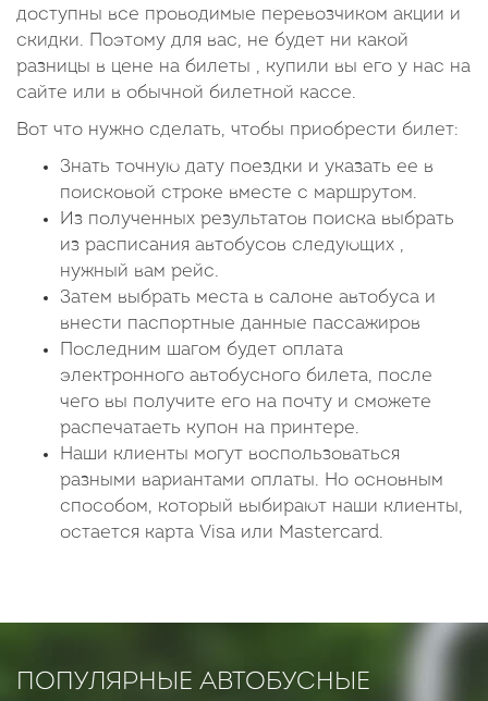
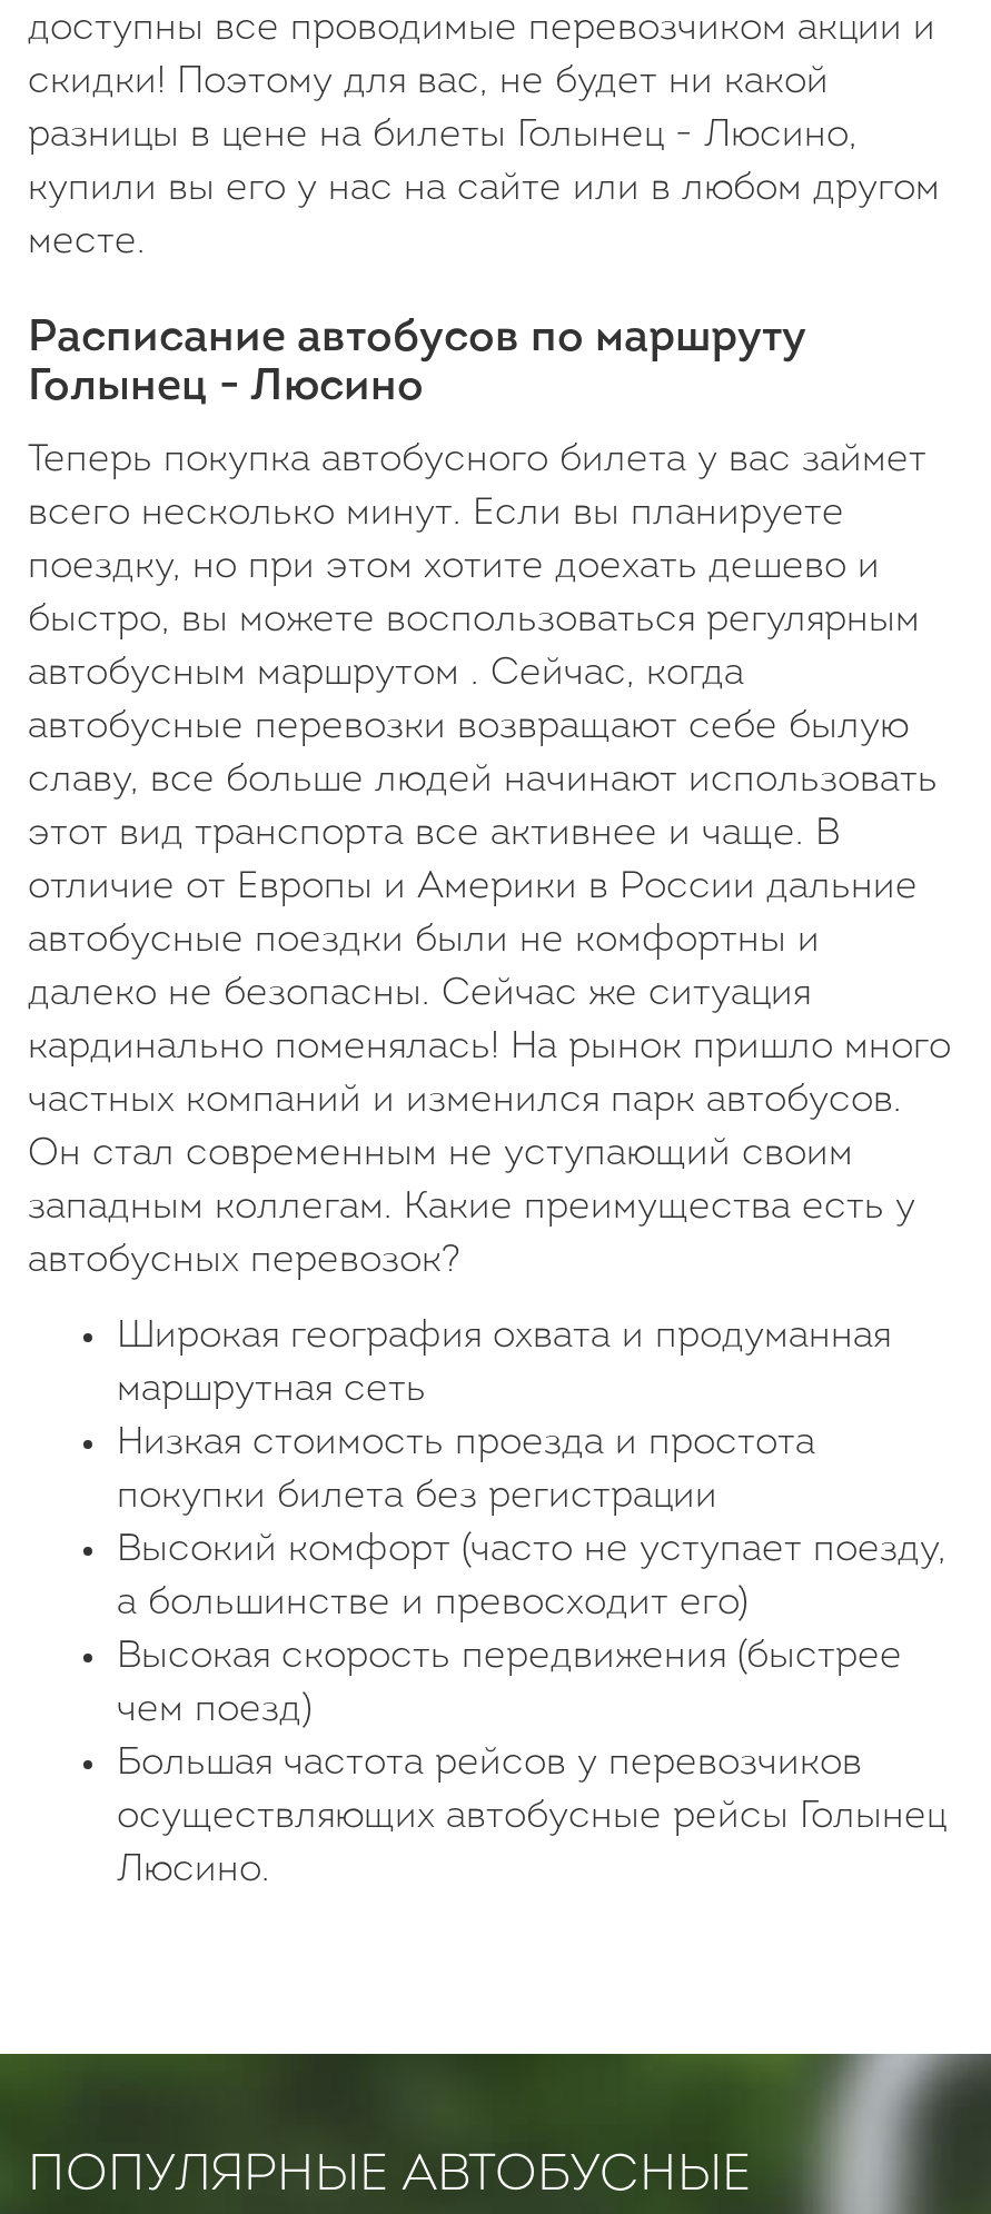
[16,32,471,542] скидки. Поэтому для вас, не будет ни какой | разницы в цене на билеты , купили вы его у нас на | сайте или в обычной билетной кассе. | Вот что нужно сделать, чтобы приобрести билет: | Знать точную дату поездки и указать ее в | поисковой строке вместе с маршрутом. | Из полученных результатов поиска выбрать | из расписания автобусов следующих , | нужный вам рейс. | Затем выбрать места в салоне автобуса и | внести паспортные данные пассажиров | Последним шагом будет оплата | электронного автобусного билета, после | чего вы получите его на почту и сможете | распечатаеть купон на принтере. | Наши клиенты могут воспользоваться | разными вариантами оплаты. Но основным | способом, который выбирают наши клиенты, | остается карта Visa или Mastercard. -> [28,63,951,1889] скидки! Поэтому для вас, не будет ни какой | разницы в цене на билеты Голынец - Люсино, | купили вы его у нас на сайте или в любом другом | месте. | Расписание автобусов по маршруту | Голынец - Люсино | Теперь покупка автобусного билета у вас займет | всего несколько минут. Если вы планируете | поездку, но при этом хотите доехать дешево и | быстро, вы можете воспользоваться регулярным | автобусным маршрутом . Сейчас, когда | автобусные перевозки возвращают себе былую | славу, все больше людей начинают использовать | этот вид транспорта все активнее и чаще. В | отличие от Европы и Америки в России дальние | автобусные поездки были не комфортны и | далеко не безопасны. Сейчас же ситуация | кардинально поменялась! На рынок пришло много | частных компаний и изменился парк автобусов. | Он стал современным не уступающий своим | западным коллегам. Какие преимущества есть у | автобусных перевозок? | Широкая география охвата и продуманная | маршрутная сеть | Низкая стоимость проезда и простота | покупки билета без регистрации | Высокий комфорт (часто не уступает поезду, | а большинстве и превосходит его) | Высокая скорость передвижения (быстрее | чем поезд) | Большая частота рейсов у перевозчиков | осуществляющих автобусные рейсы Голынец | Люсино.

